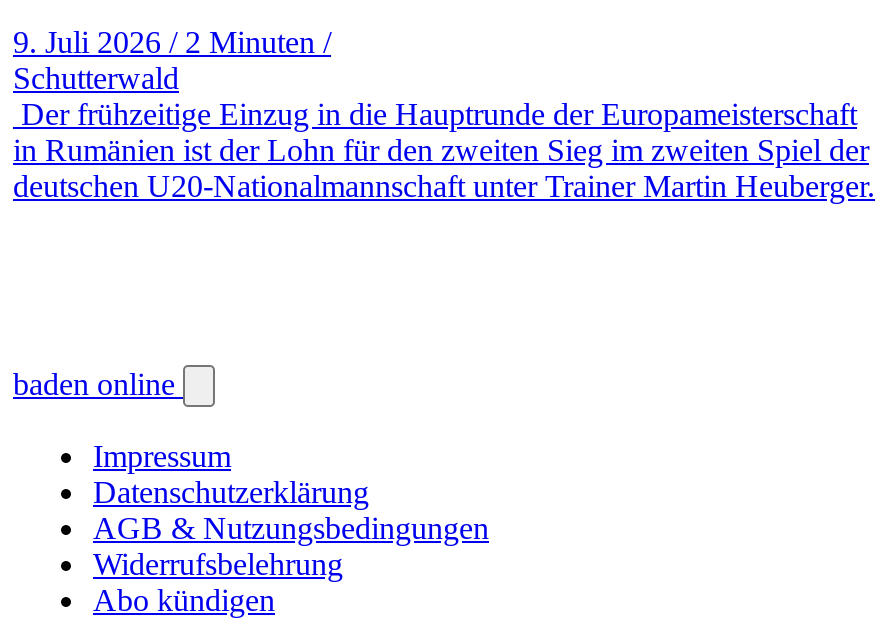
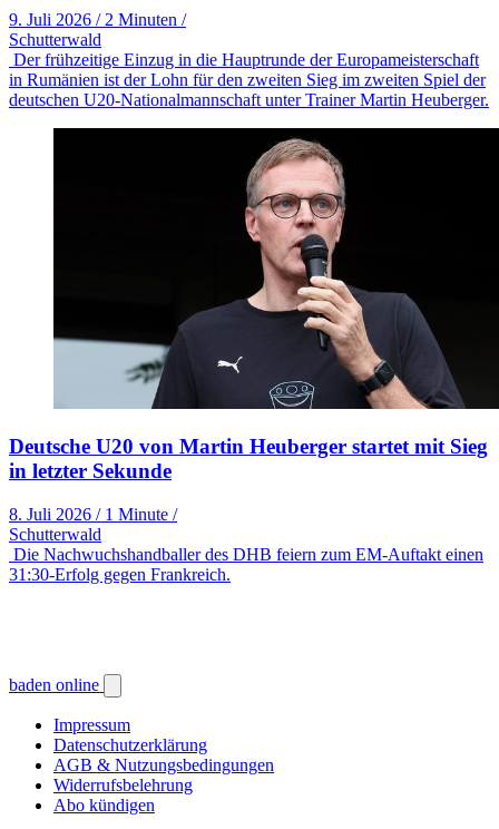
none -> [9,127,496,584] [image] | Deutsche U20 von Martin Heuberger startet mit Sieg | in letzter Sekunde | 8. Juli 2026 / 1 Minute / | Schutterwald | Die Nachwuchshandballer des DHB feiern zum EM-Auftakt einen | 31:30-Erfolg gegen Frankreich.

